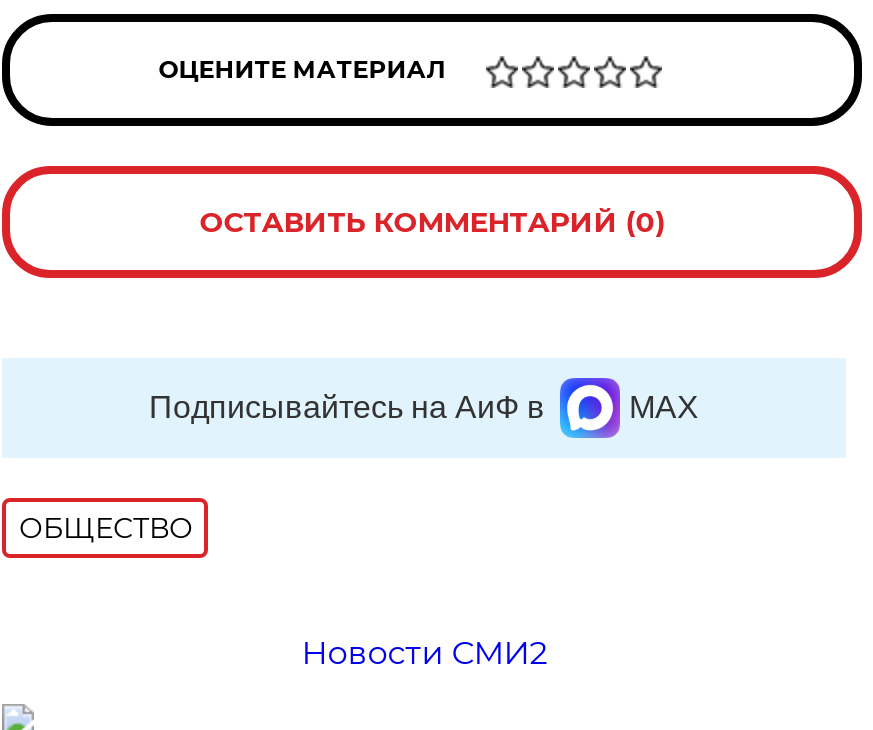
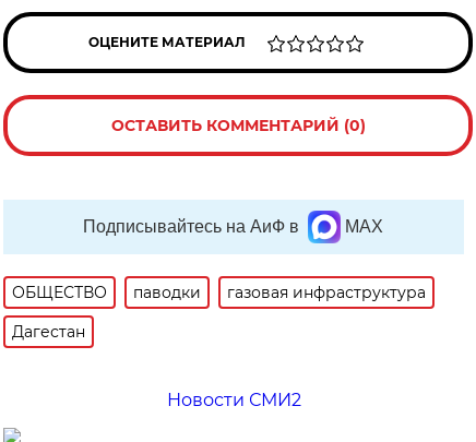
none -> [12,283,426,341] паводки | газовая инфраструктура | Дагестан

